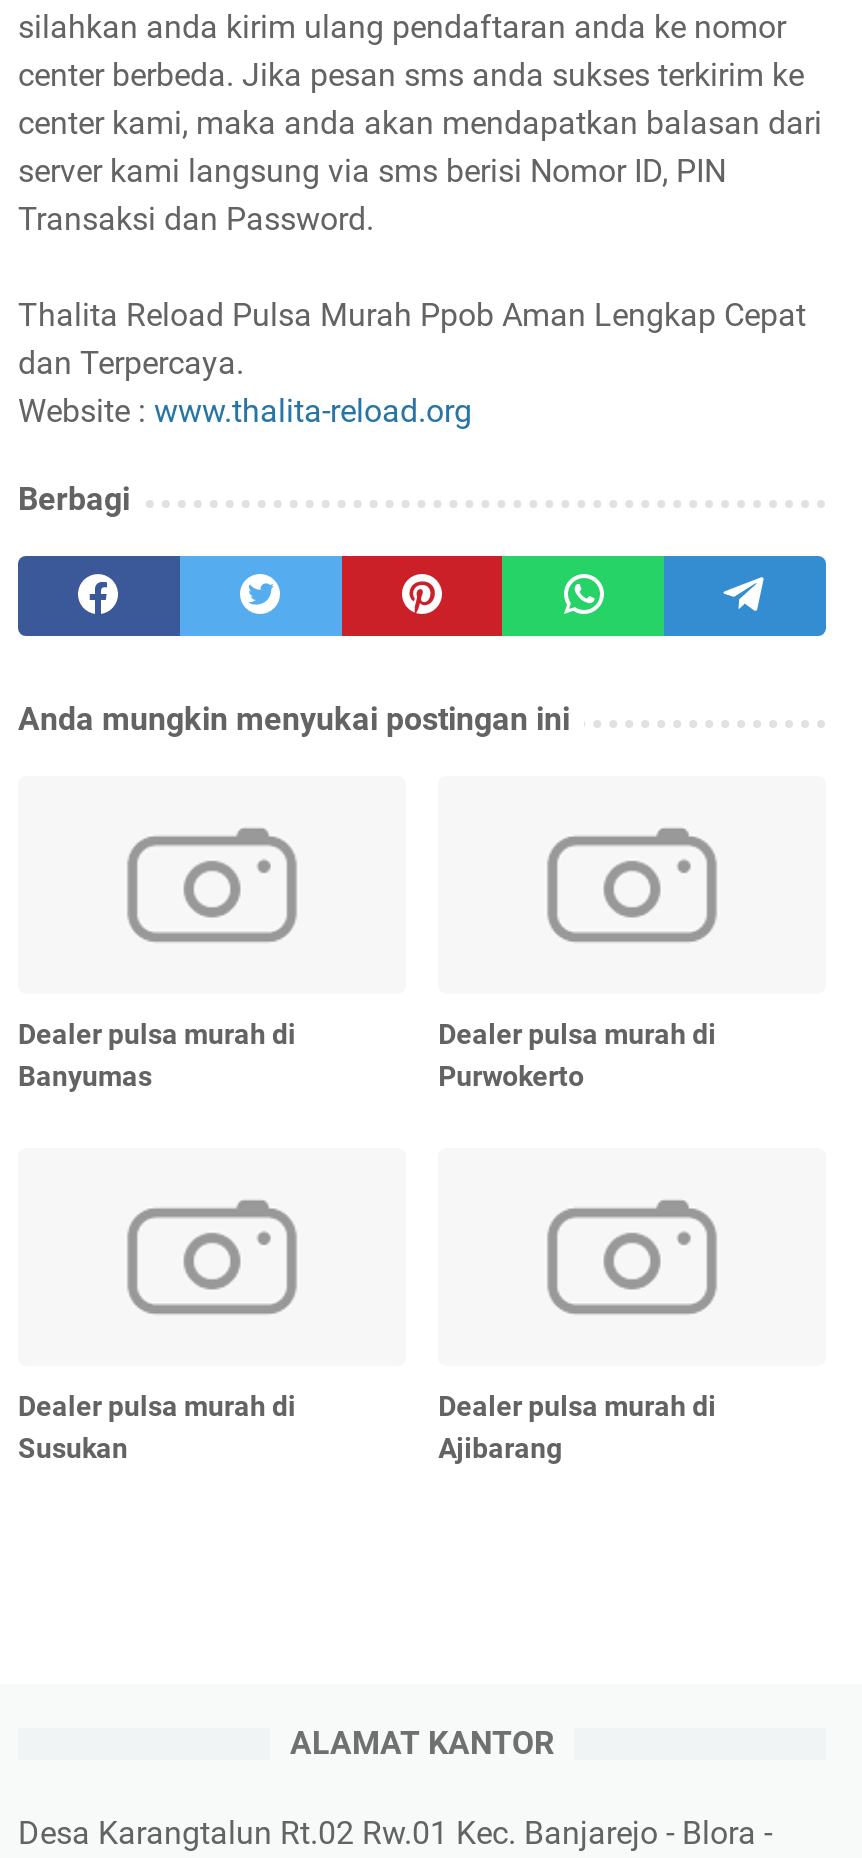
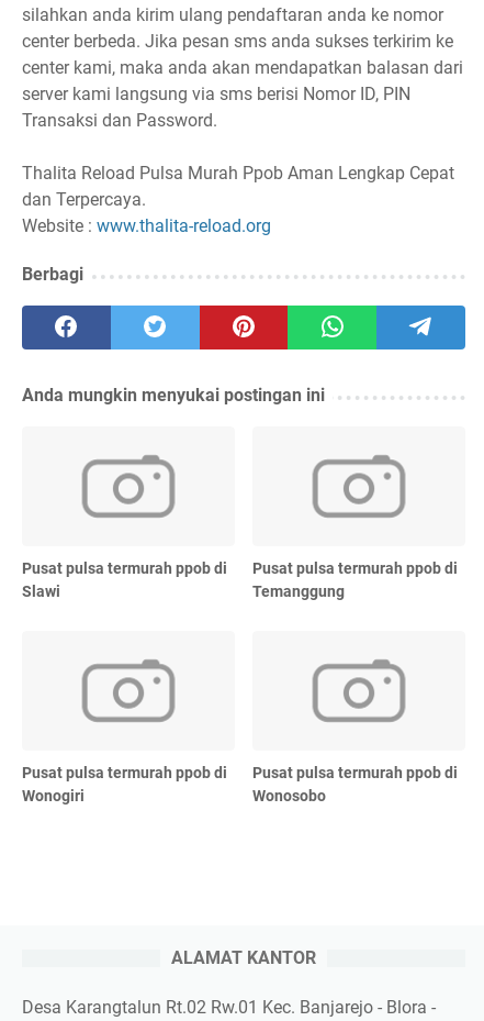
[18,1017,296,1091] Dealer pulsa murah di | Banyumas -> [22,559,227,600] Pusat pulsa termurah ppob di | Slawi
[438,1017,716,1091] Dealer pulsa murah di | Purwokerto -> [253,559,458,600] Pusat pulsa termurah ppob di | Temanggung
[18,1389,296,1463] Dealer pulsa murah di | Susukan -> [22,763,227,804] Pusat pulsa termurah ppob di | Wonogiri
[438,1389,716,1463] Dealer pulsa murah di | Ajibarang -> [253,763,458,804] Pusat pulsa termurah ppob di | Wonosobo

